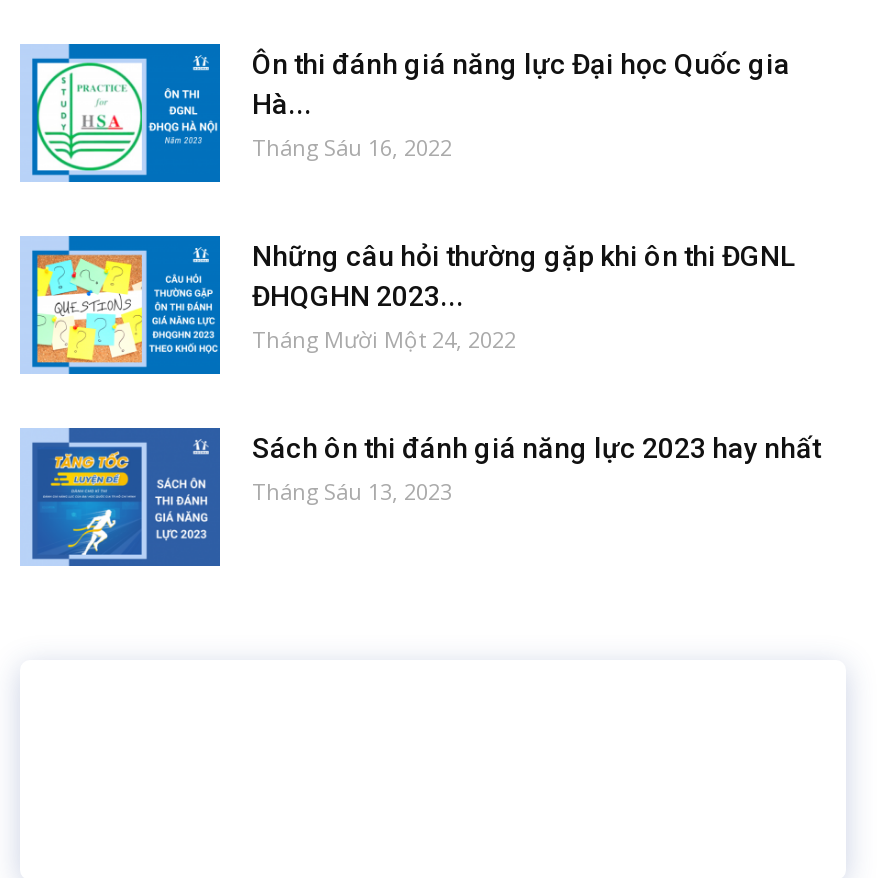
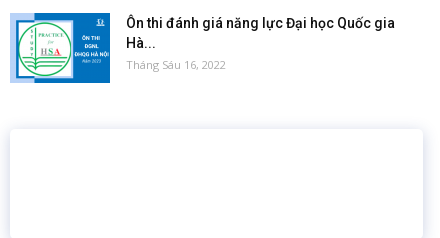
[20,234,820,506] [image] | Những câu hỏi thường gặp khi ôn thi ĐGNL | ĐHQGHN 2023... | Tháng Mười Một 24, 2022 | Sách ôn thi đánh giá năng lực 2023 hay nhất | Tháng Sáu 13, 2023 -> none
[32,428,220,566] [image] -> none

